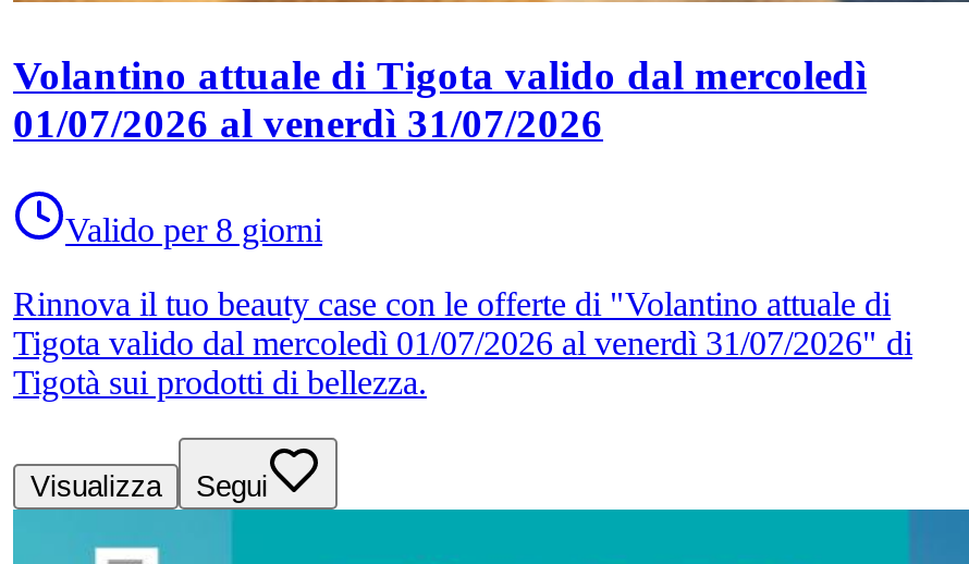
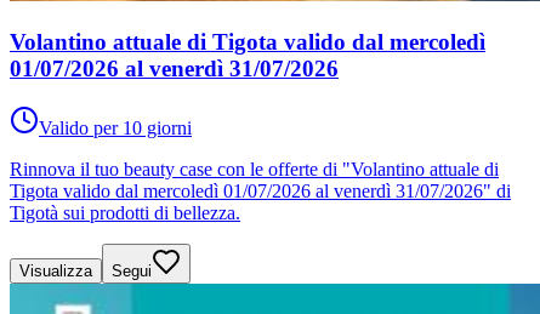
[65,210,322,247] Valido per 8 giorni -> [39,117,192,138] Valido per 10 giorni

